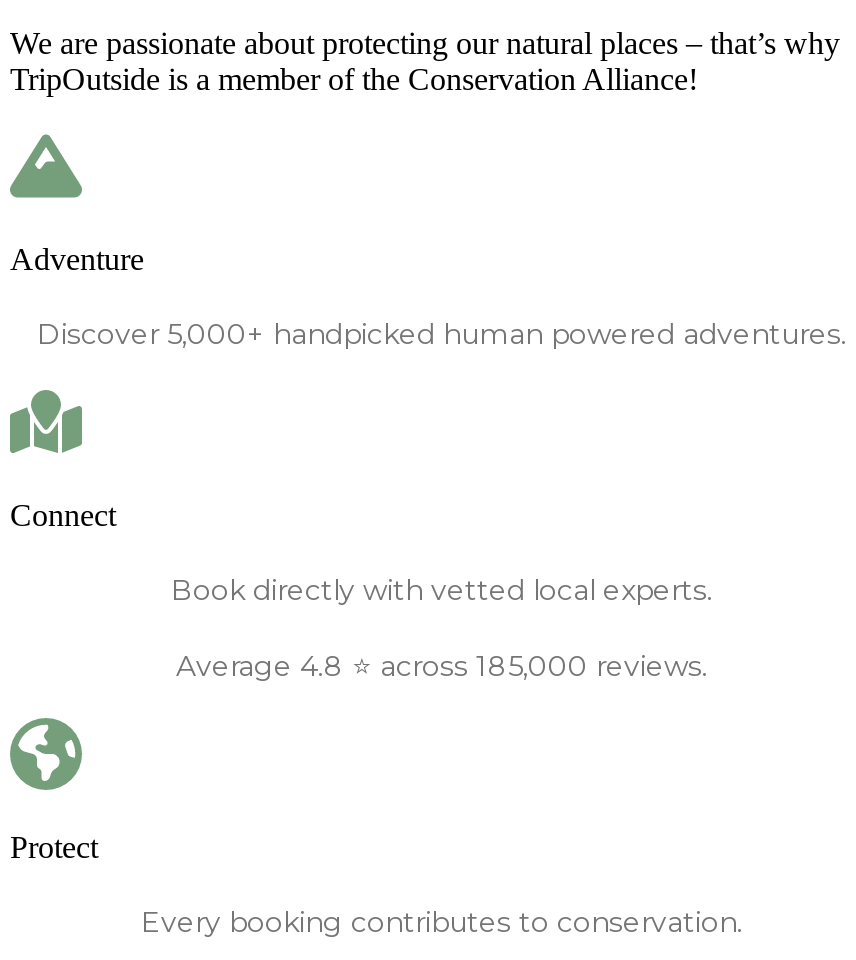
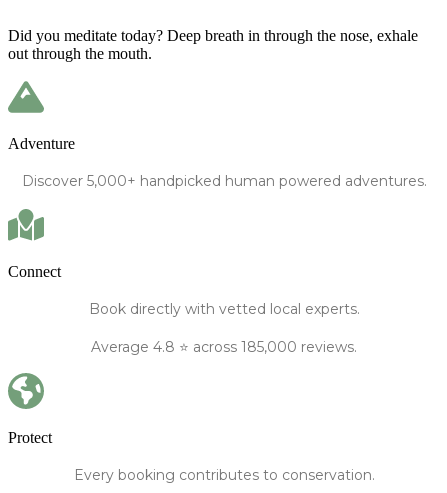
[10,26,840,96] We are passionate about protecting our natural places – that’s why | TripOutside is a member of the Conservation Alliance! -> [8,27,418,62] Did you meditate today? Deep breath in through the nose, exhale | out through the mouth.

